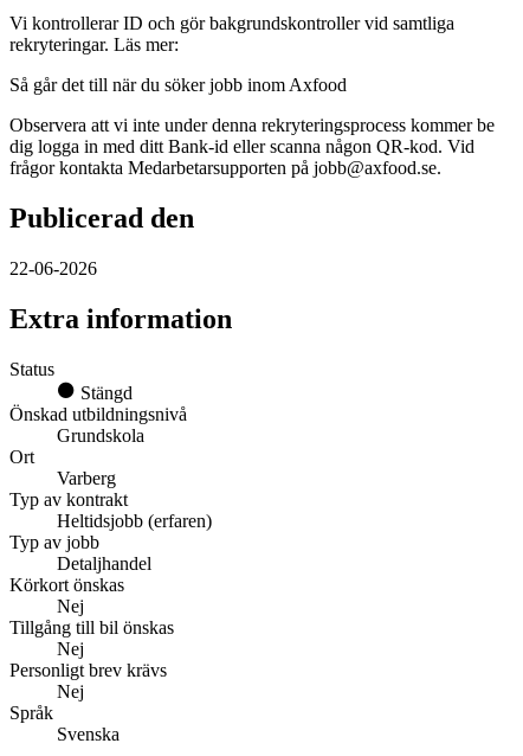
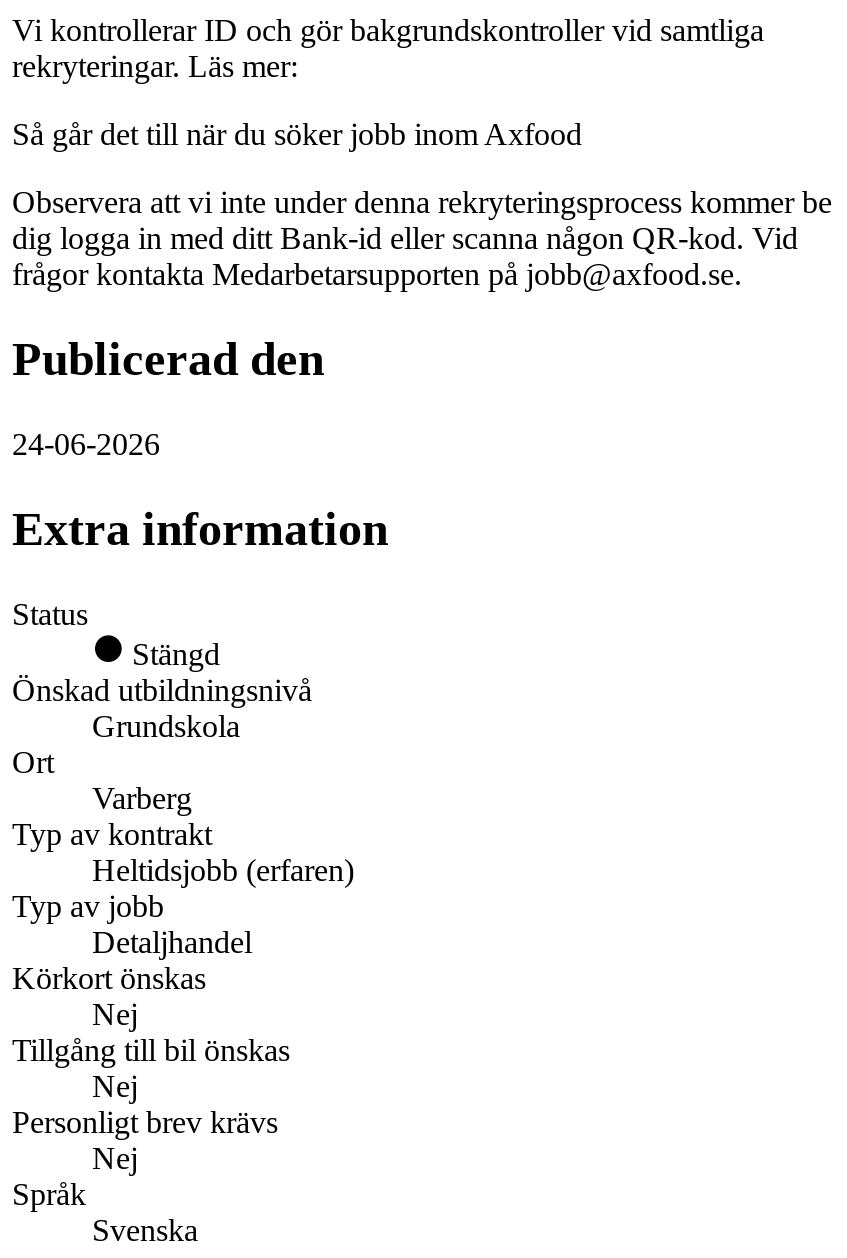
[9,258,97,278] 22-06-2026 -> [12,427,160,461] 24-06-2026

